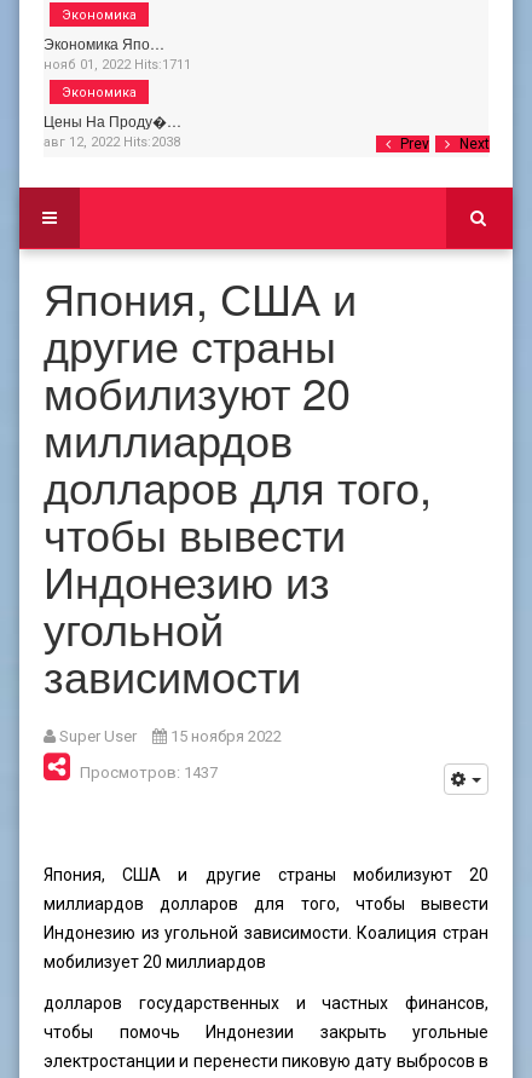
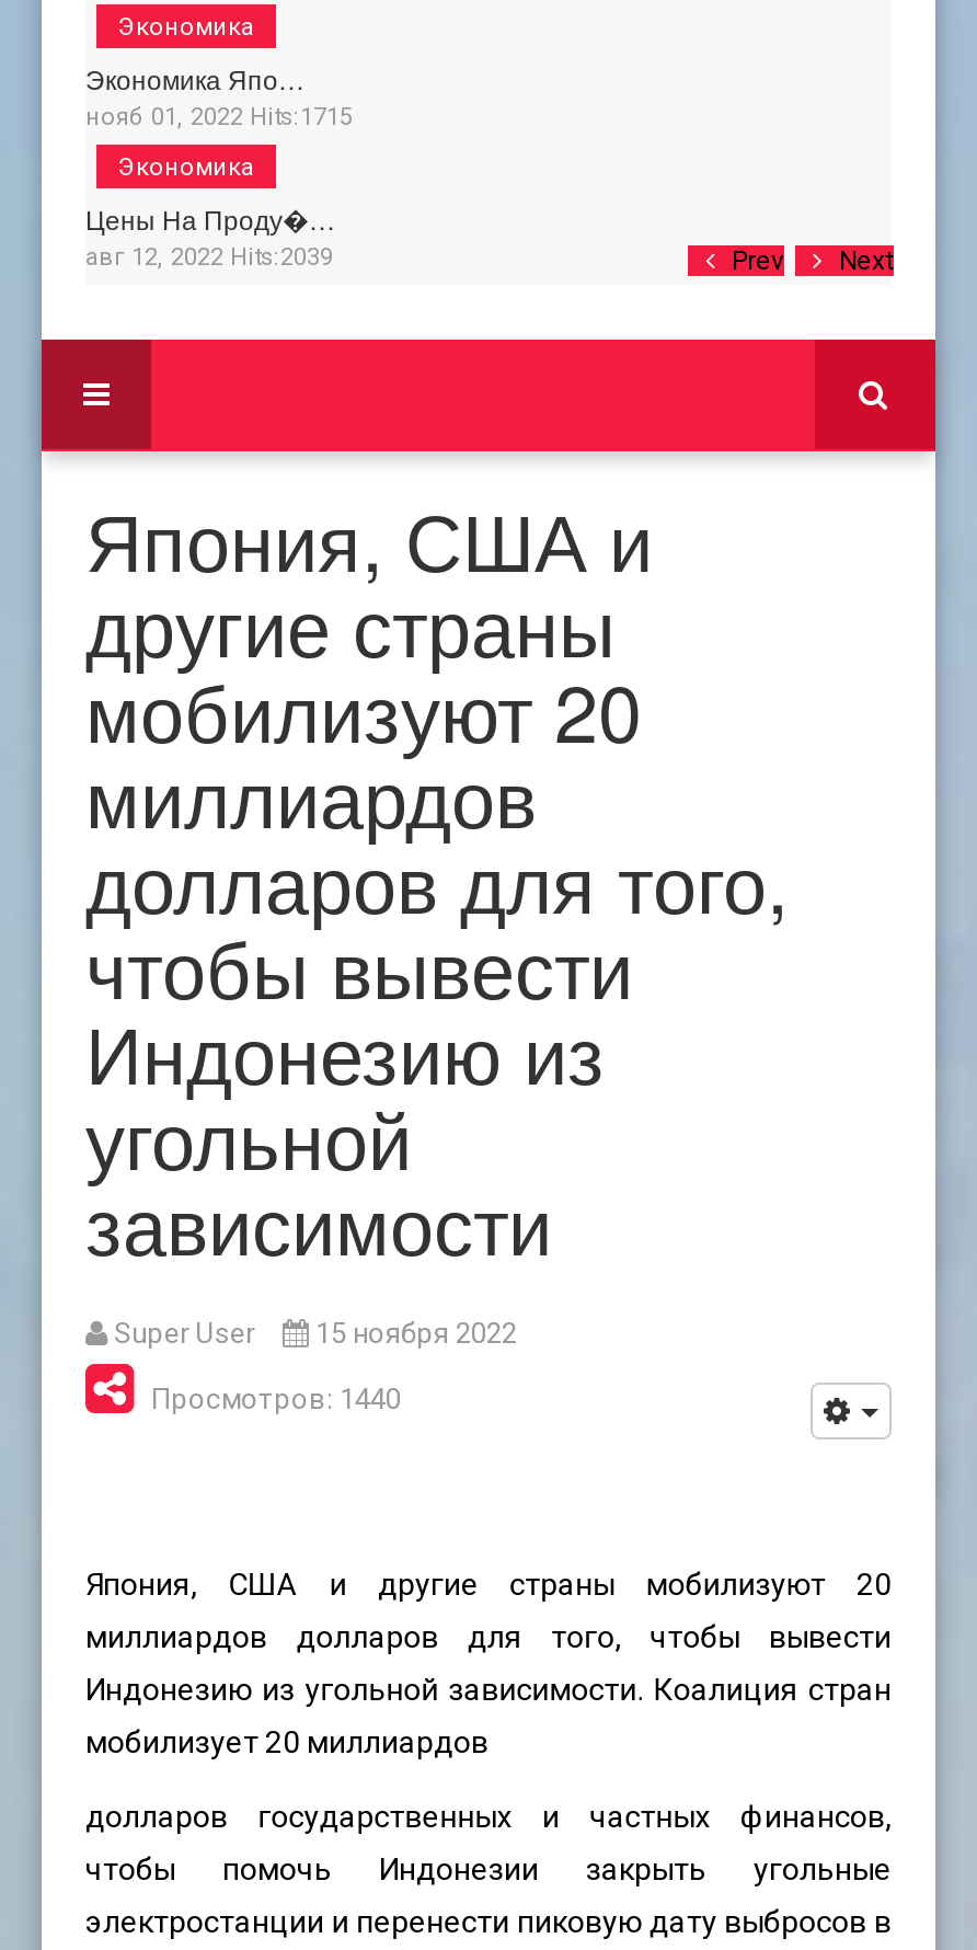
[44,57,191,72] нояб 01, 2022 Hits: 1711 -> [85,102,353,131] нояб 01, 2022 Hits: 1715
[44,134,180,150] авг 12, 2022 Hits:2038 -> [85,243,333,271] авг 12, 2022 Hits:2039
[80,763,218,781] Просмотров: 1437 -> [151,1382,401,1415] Просмотров: 1440

